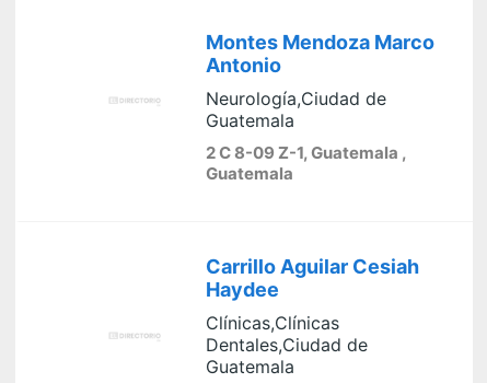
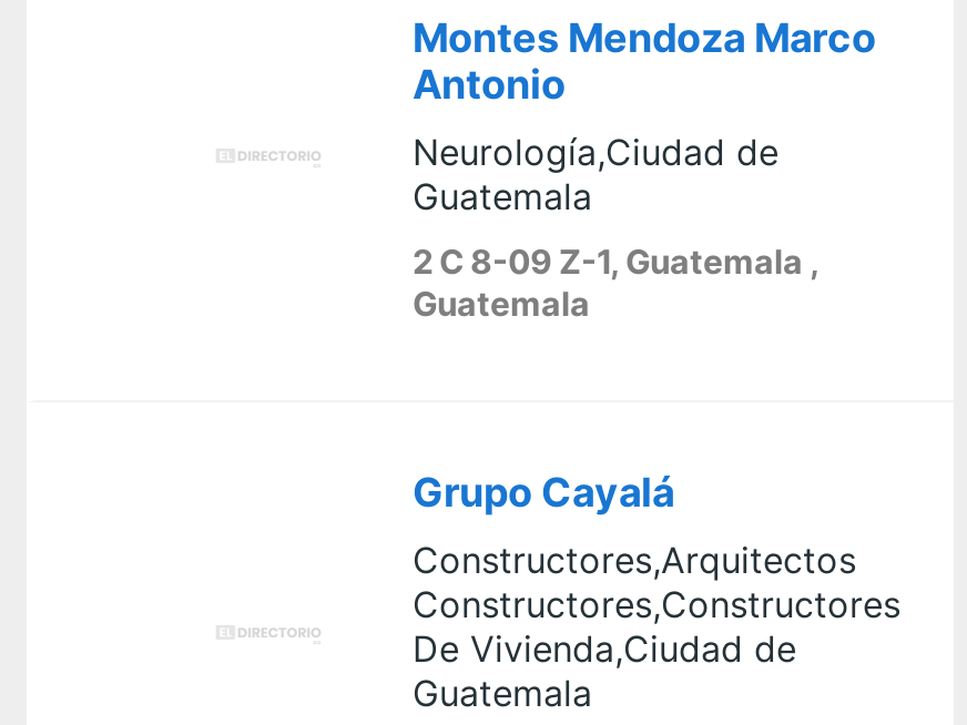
[206,254,419,300] Carrillo Aguilar Cesiah | Haydee -> [413,469,674,515] Grupo Cayalá
[206,311,368,355] Clínicas,Clínicas | Dentales,Ciudad de -> [413,538,900,671] Constructores,Arquitectos | Constructores,Constructores | De Vivienda,Ciudad de

